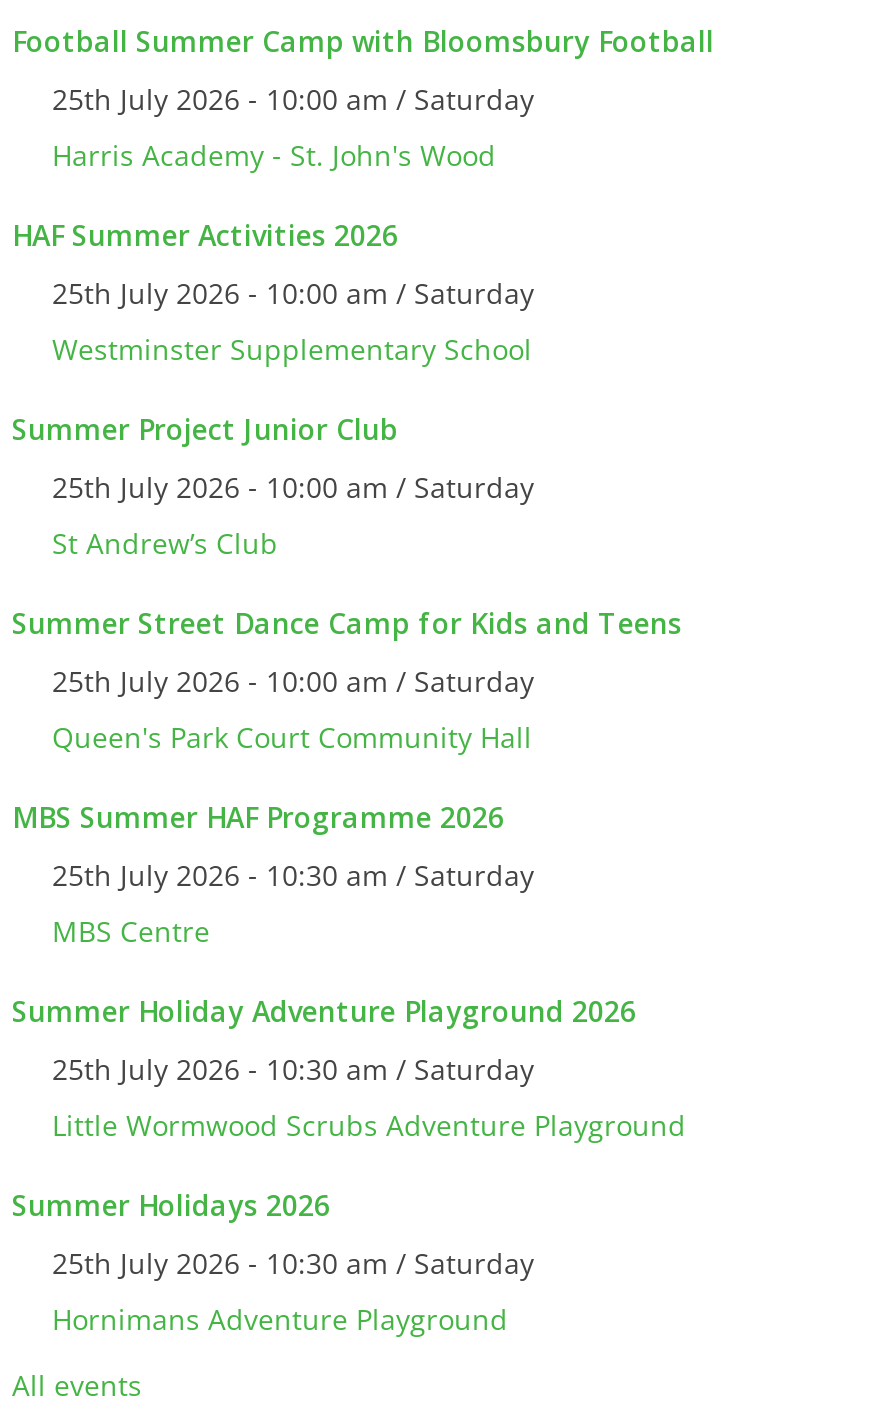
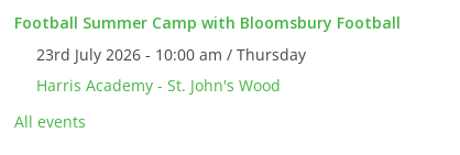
[52,80,534,118] 25th July 2026 - 10:00 am / Saturday -> [37,44,306,65] 23rd July 2026 - 10:00 am / Thursday
[12,216,686,1338] HAF Summer Activities 2026 | 25th July 2026 - 10:00 am / Saturday | Westminster Supplementary School | Summer Project Junior Club | 25th July 2026 - 10:00 am / Saturday | St Andrew’s Club | Summer Street Dance Camp for Kids and Teens | 25th July 2026 - 10:00 am / Saturday | Queen's Park Court Community Hall | MBS Summer HAF Programme 2026 | 25th July 2026 - 10:30 am / Saturday | MBS Centre | Summer Holiday Adventure Playground 2026 | 25th July 2026 - 10:30 am / Saturday | Little Wormwood Scrubs Adventure Playground | Summer Holidays 2026 | 25th July 2026 - 10:30 am / Saturday | Hornimans Adventure Playground -> none

